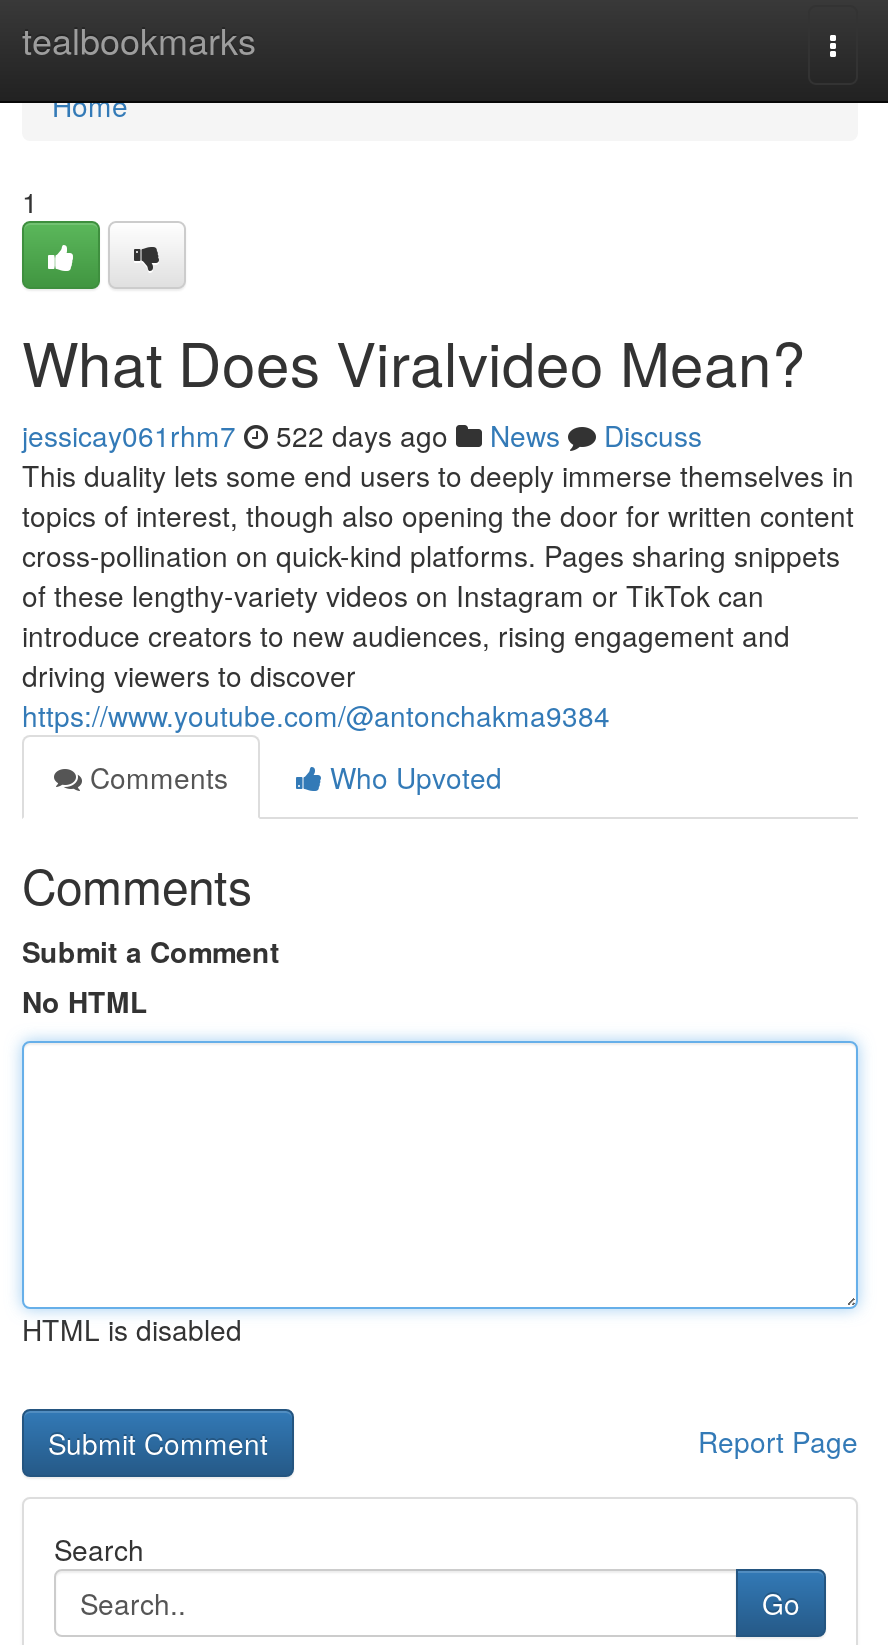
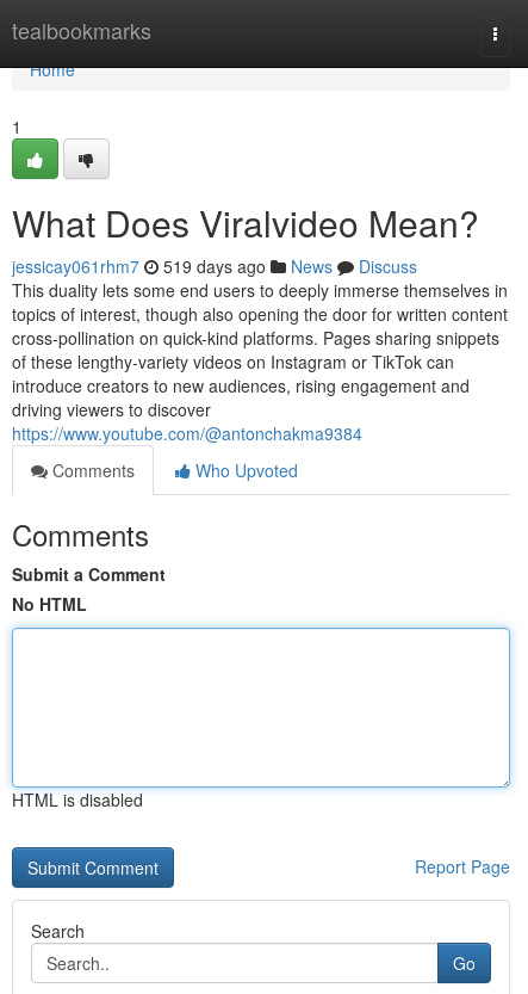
[22,415,702,455] jessicay061rhm7 522 days ago News Discuss -> [12,254,417,278] jessicay061rhm7 519 days ago News Discuss

